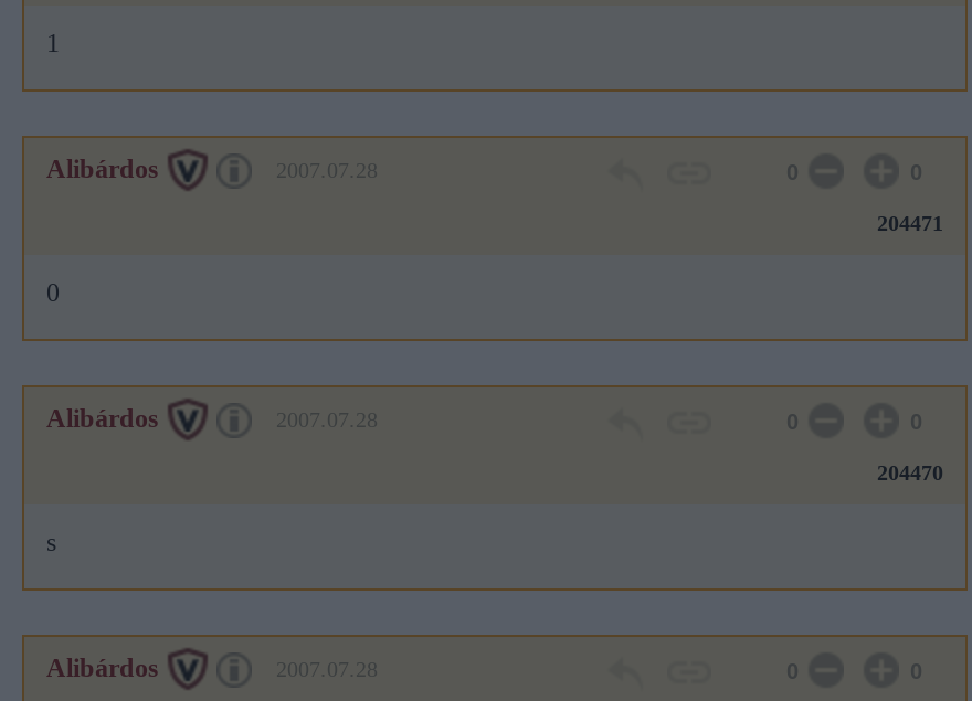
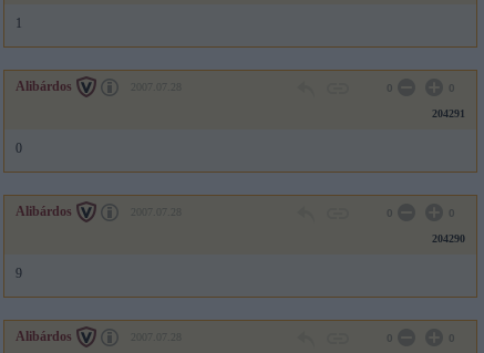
[877,211,943,235] 204471 -> [432,107,465,120] 204291
[877,460,943,485] 204470 -> [432,232,465,245] 204290
[46,527,57,557] s -> [16,266,22,281] 9

